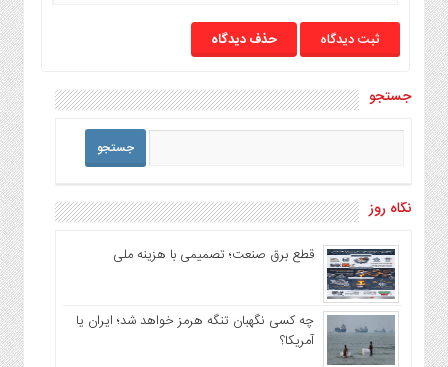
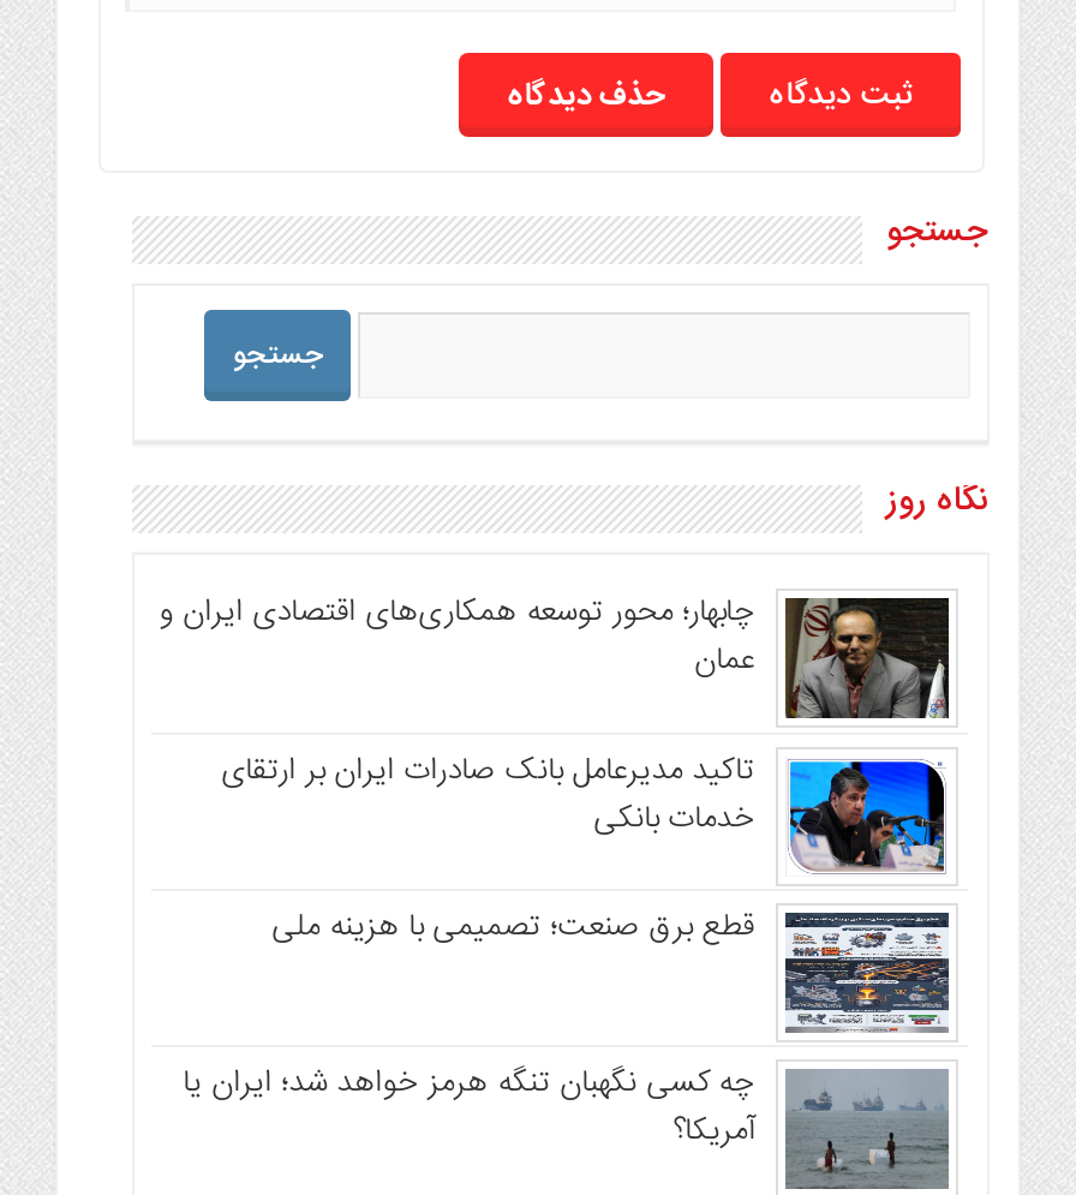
none -> [159,587,951,845] [image] | چابهار؛ محور توسعه همکاری‌های اقتصادی ایران و | عمان | تاکید مدیرعامل بانک صادرات ایران بر ارتقای | خدمات بانکی
none -> [790,759,946,874] [image]

